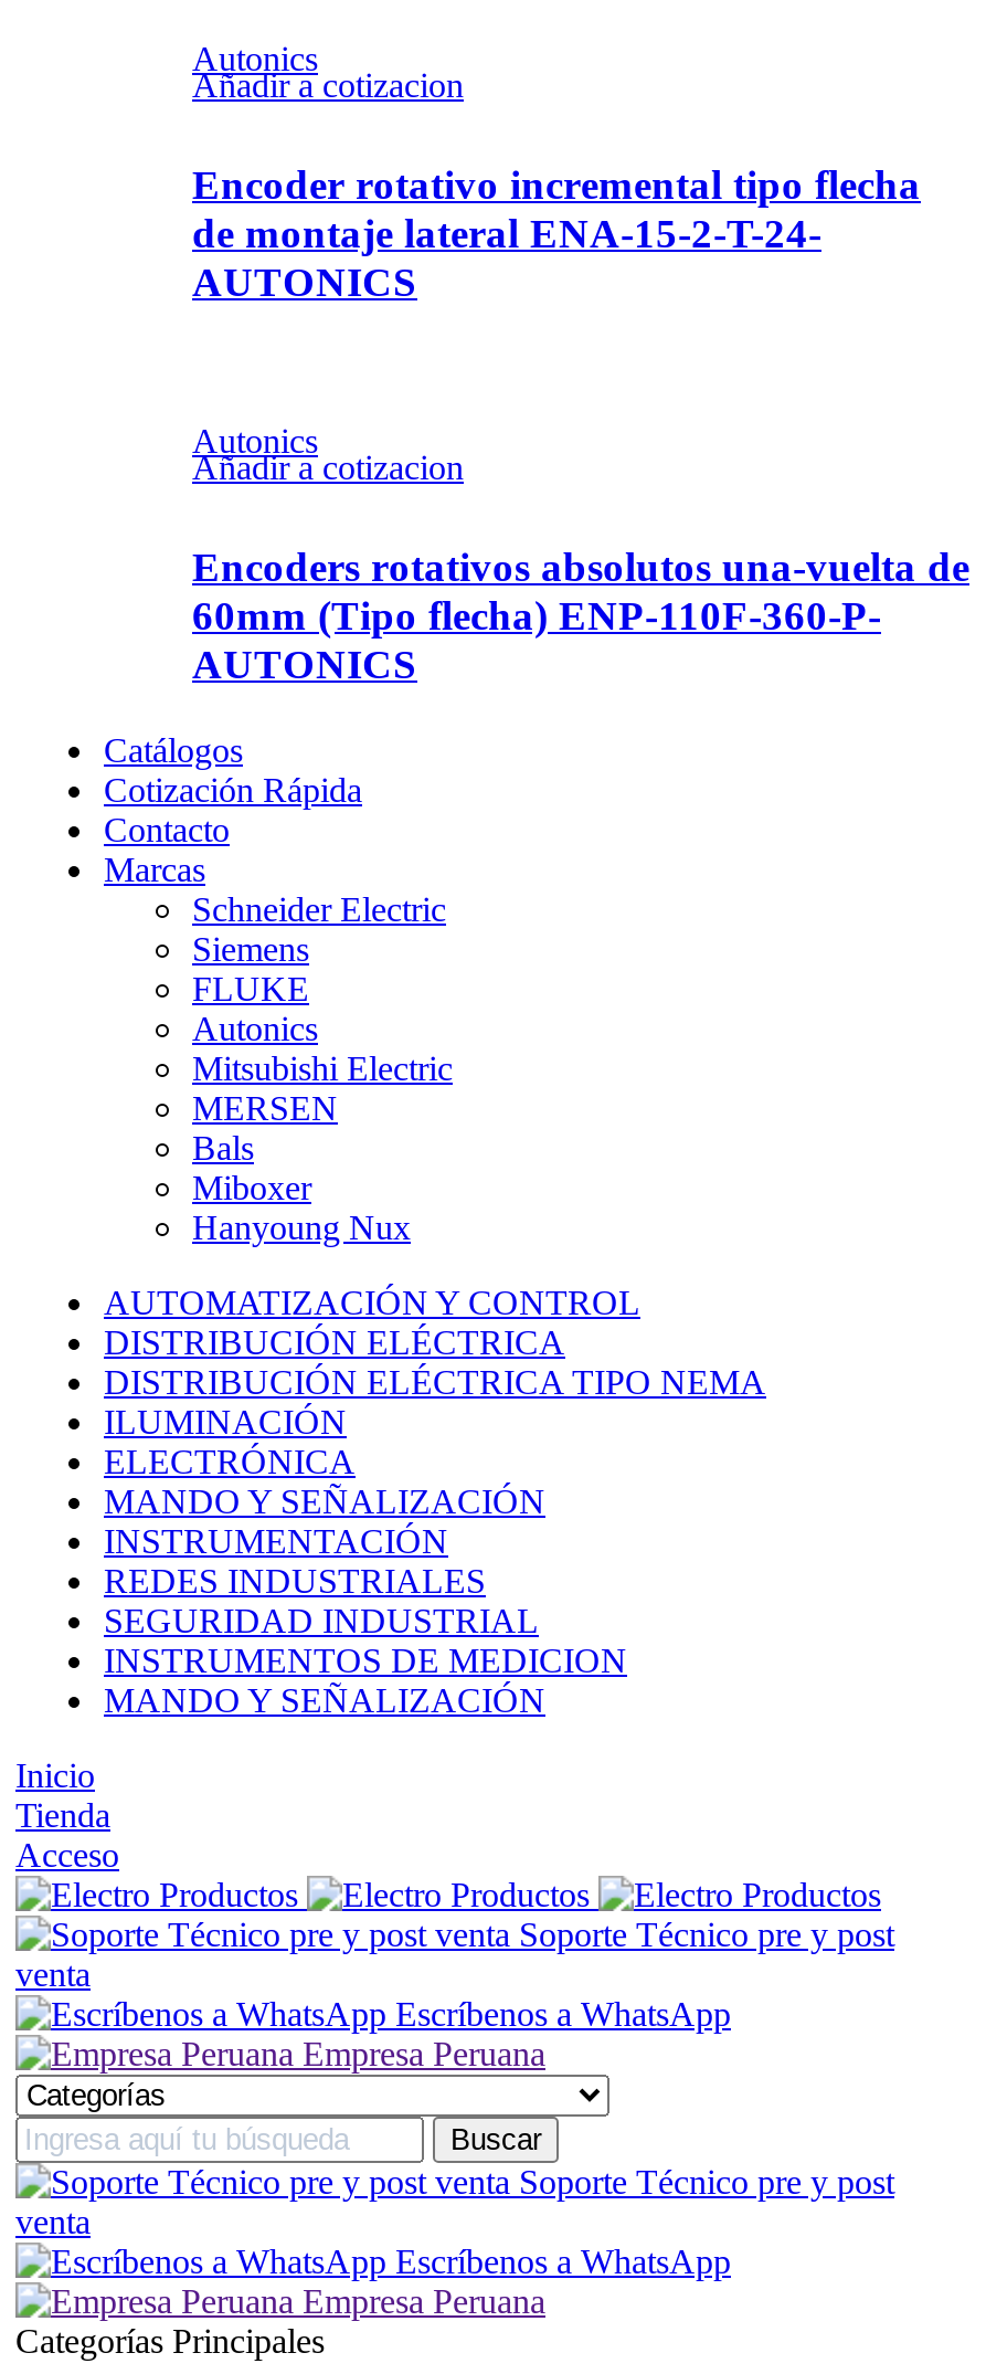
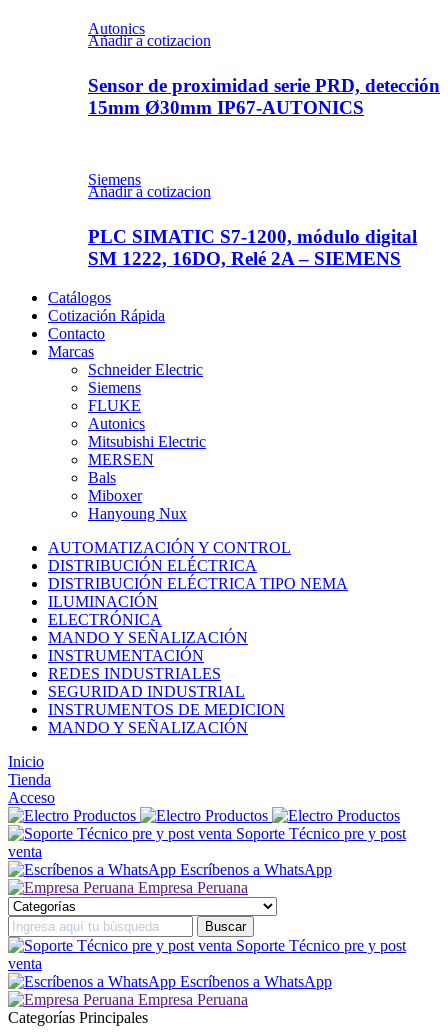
[192,161,921,304] Encoder rotativo incremental tipo flecha | de montaje lateral ENA-15-2-T-24- | AUTONICS -> [88,75,440,118] Sensor de proximidad serie PRD, detección | 15mm Ø30mm IP67-AUTONICS
[192,423,318,460] Autonics -> [88,171,141,188] Siemens
[192,544,969,687] Encoders rotativos absolutos una-vuelta de | 60mm (Tipo flecha) ENP-110F-360-P- | AUTONICS -> [88,226,417,269] PLC SIMATIC S7-1200, módulo digital | SM 1222, 16DO, Relé 2A – SIEMENS

